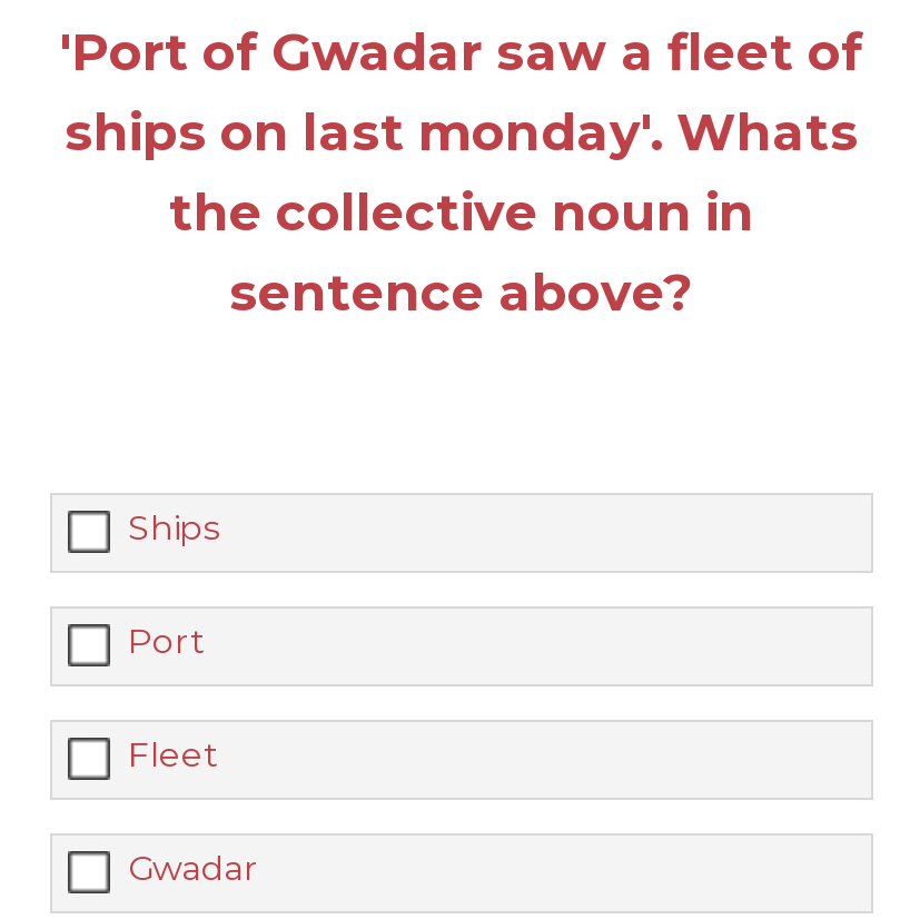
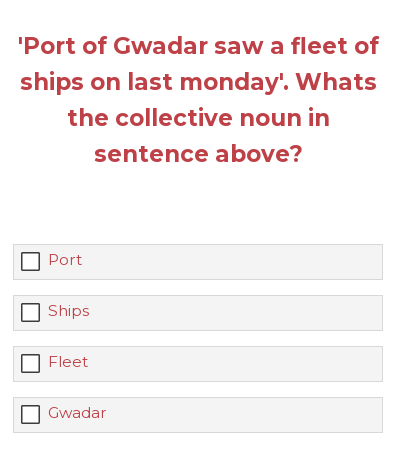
moved [128,506,219,549] -> [48,301,89,320]: Ships
moved [128,620,204,662] -> [48,250,82,269]: Port

